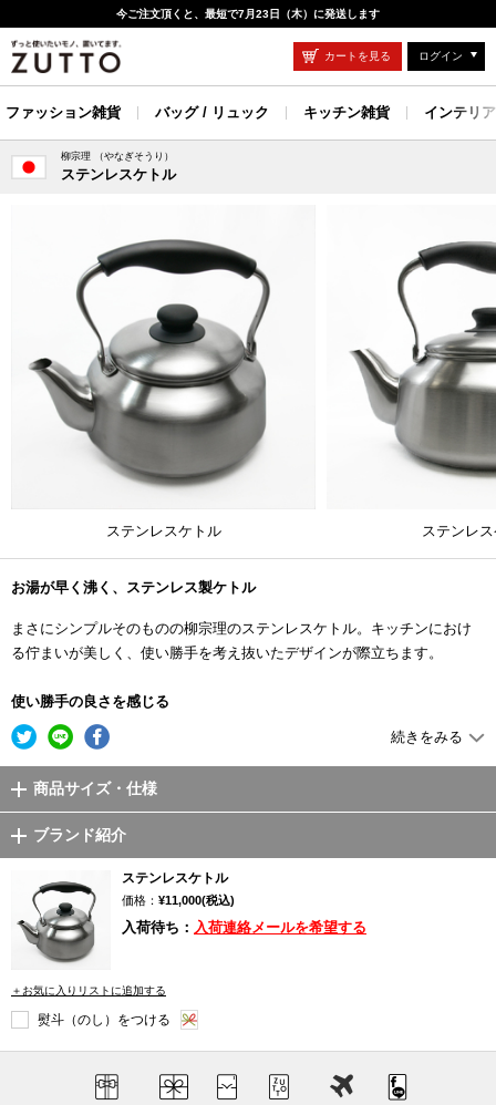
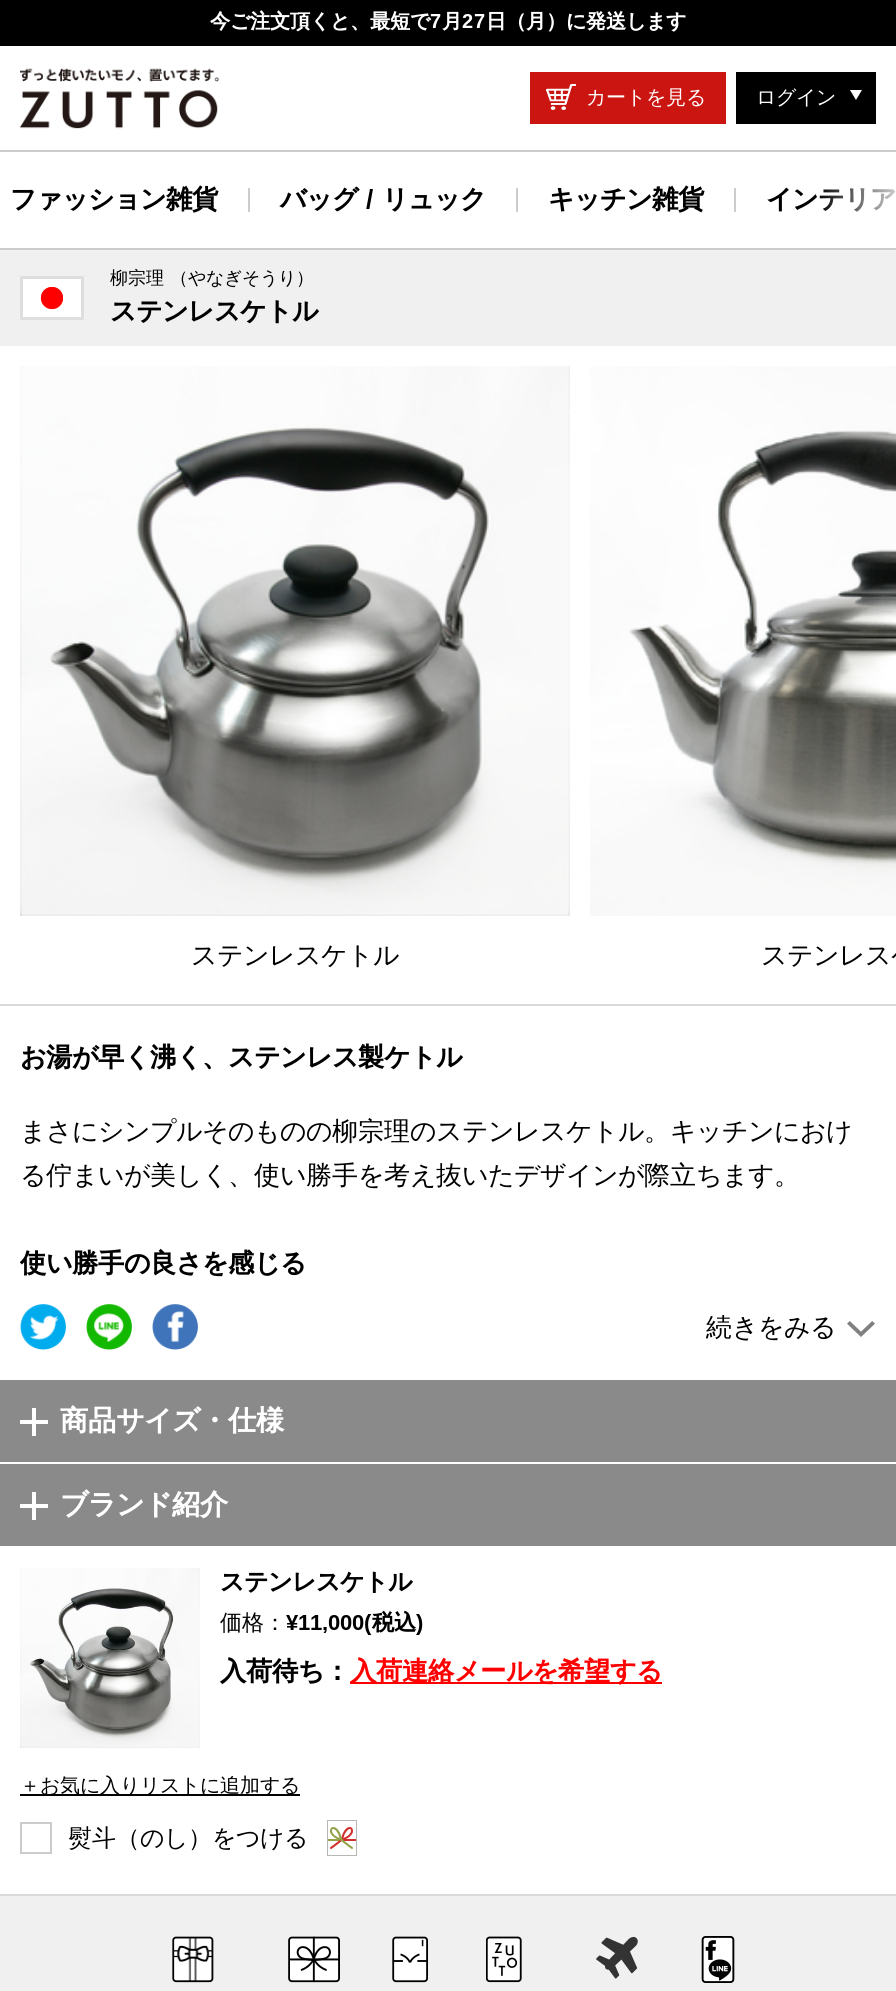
[116,8,380,20] 今ご注文頂くと、最短で7月23日（木）に発送します -> [210,10,686,32] 今ご注文頂くと、最短で7月27日（月）に発送します

